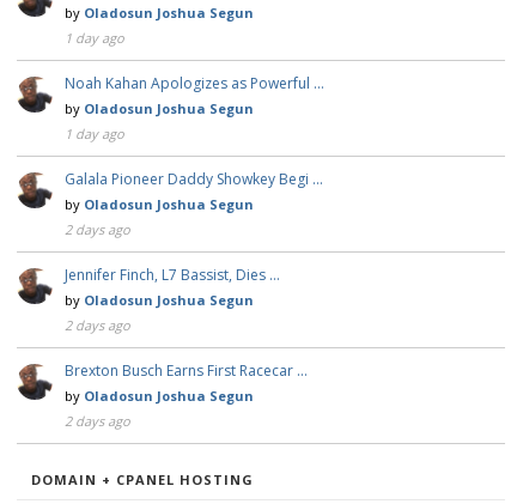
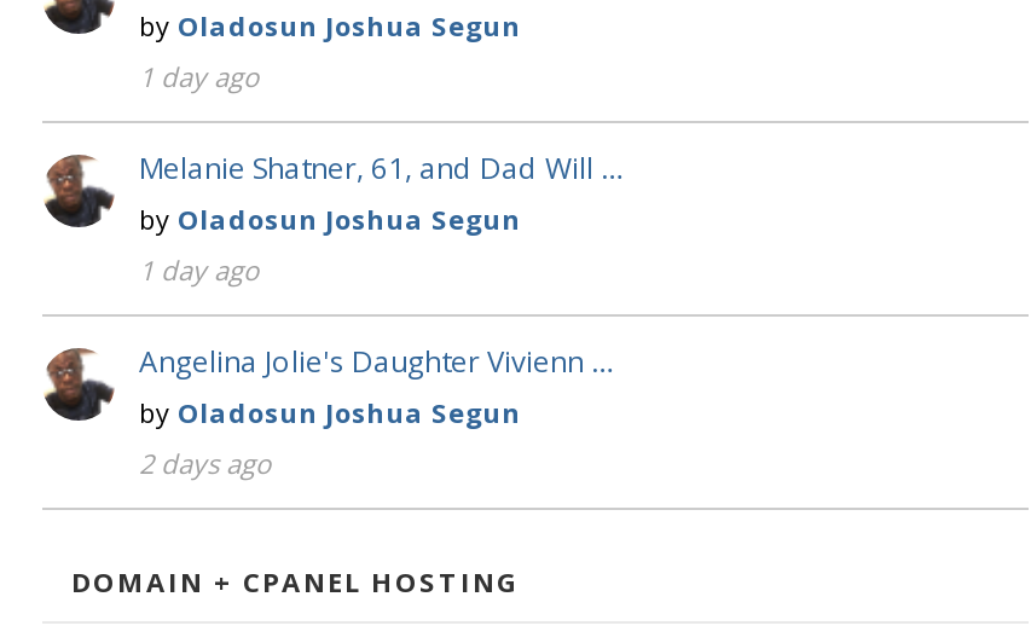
[65,73,324,93] Noah Kahan Apologizes as Powerful … -> [139,147,622,189] Melanie Shatner, 61, and Dad Will …
[65,169,323,381] Galala Pioneer Daddy Showkey Begi … | by Oladosun Joshua Segun | 2 days ago | Jennifer Finch, L7 Bassist, Dies … | by Oladosun Joshua Segun | 2 days ago | Brexton Busch Earns First Racecar … -> [139,341,613,382] Angelina Jolie's Daughter Vivienn …

